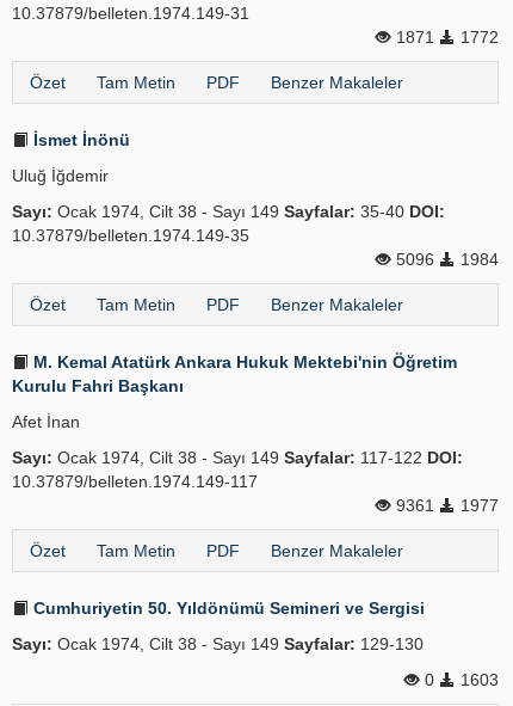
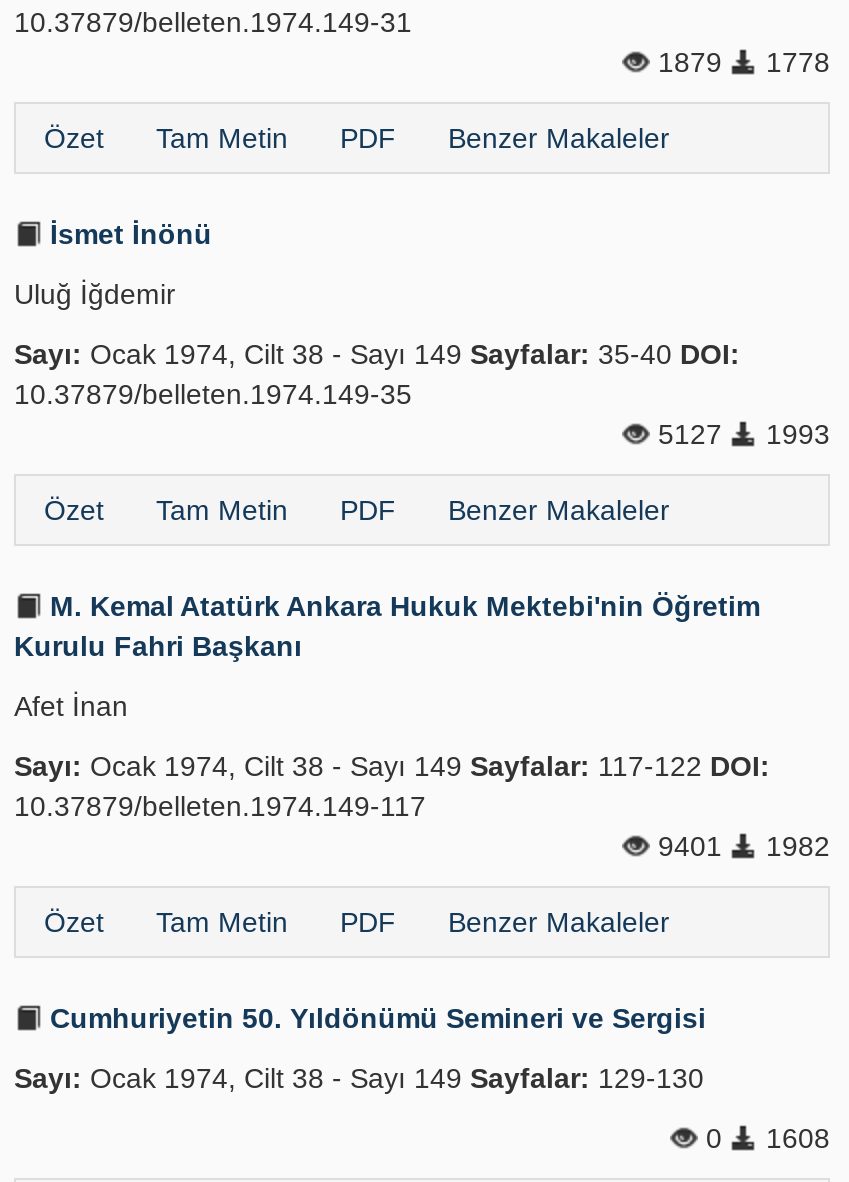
[391,27,439,47] 1871 -> [650,46,730,78] 1879
[456,27,499,47] 1772 -> [758,46,830,78] 1778
[391,250,439,269] 5096 -> [650,418,730,450] 5127
[456,250,499,269] 1984 -> [758,418,830,450] 1993
[391,496,439,515] 9361 -> [650,830,730,862] 9401
[456,496,499,515] 1977 -> [758,830,830,862] 1982
[420,670,499,689] 0 1603 -> [698,1122,830,1154] 0 1608

